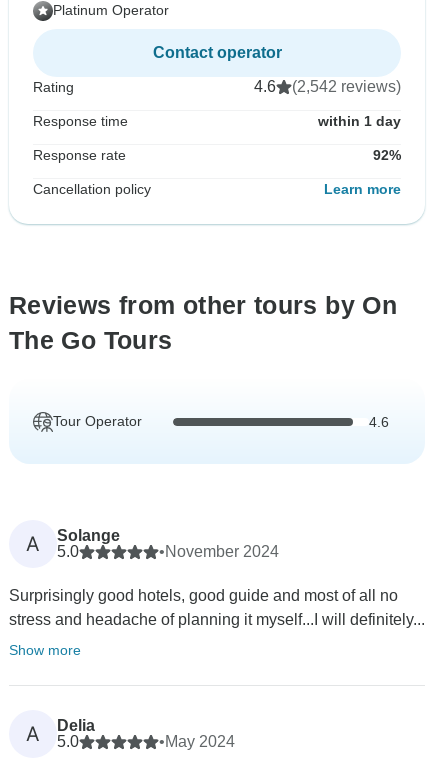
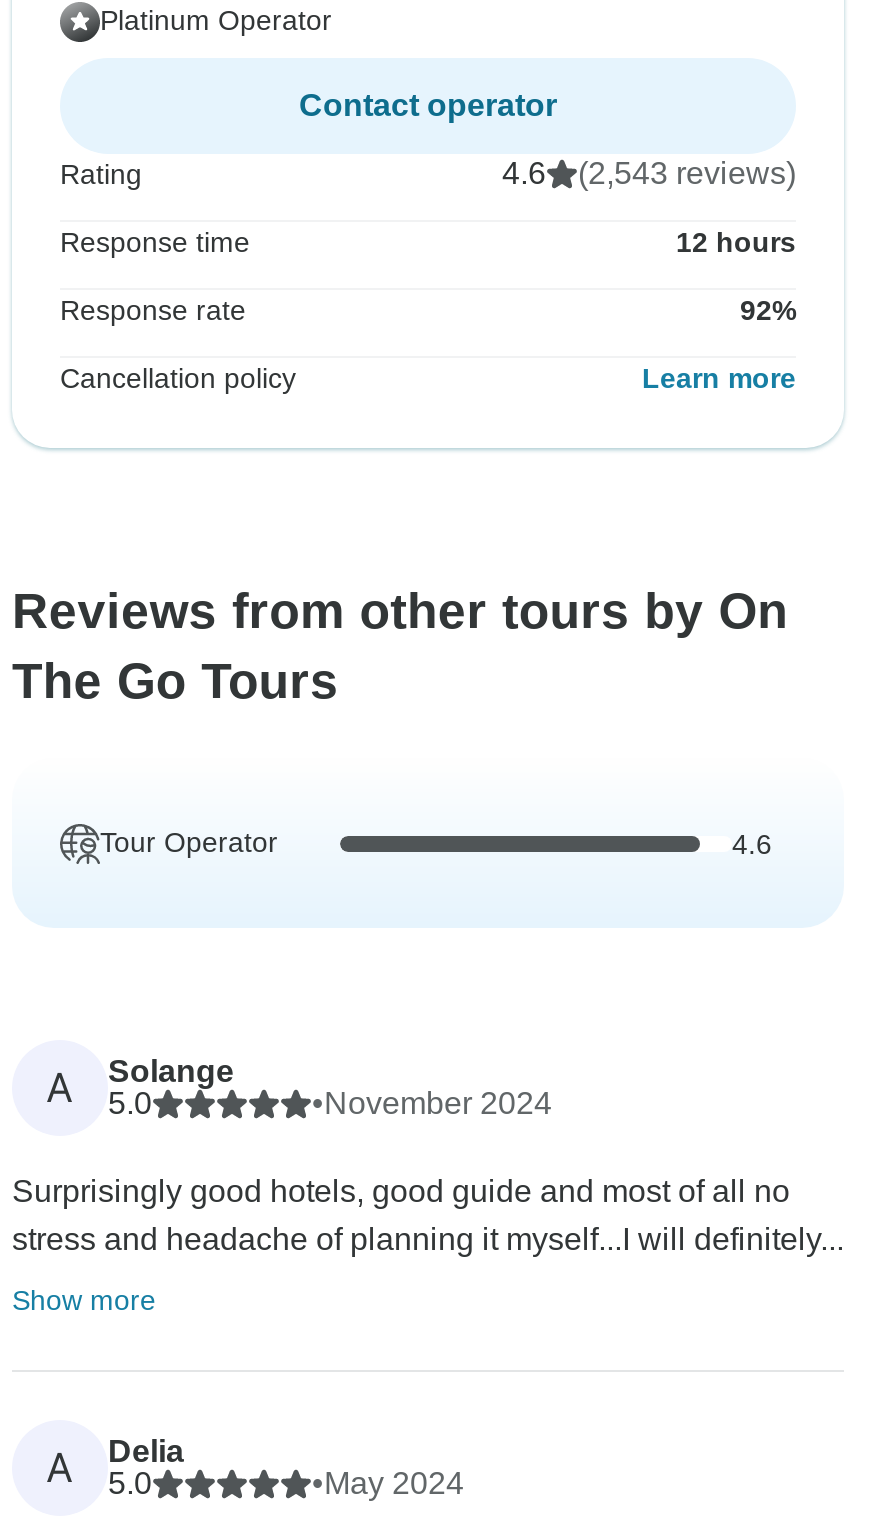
[254,78,401,95] 4.6 (2,542 reviews) -> [502,157,796,191] 4.6 (2,543 reviews)
[318,113,401,129] within 1 day -> [676,227,796,259] 12 hours

